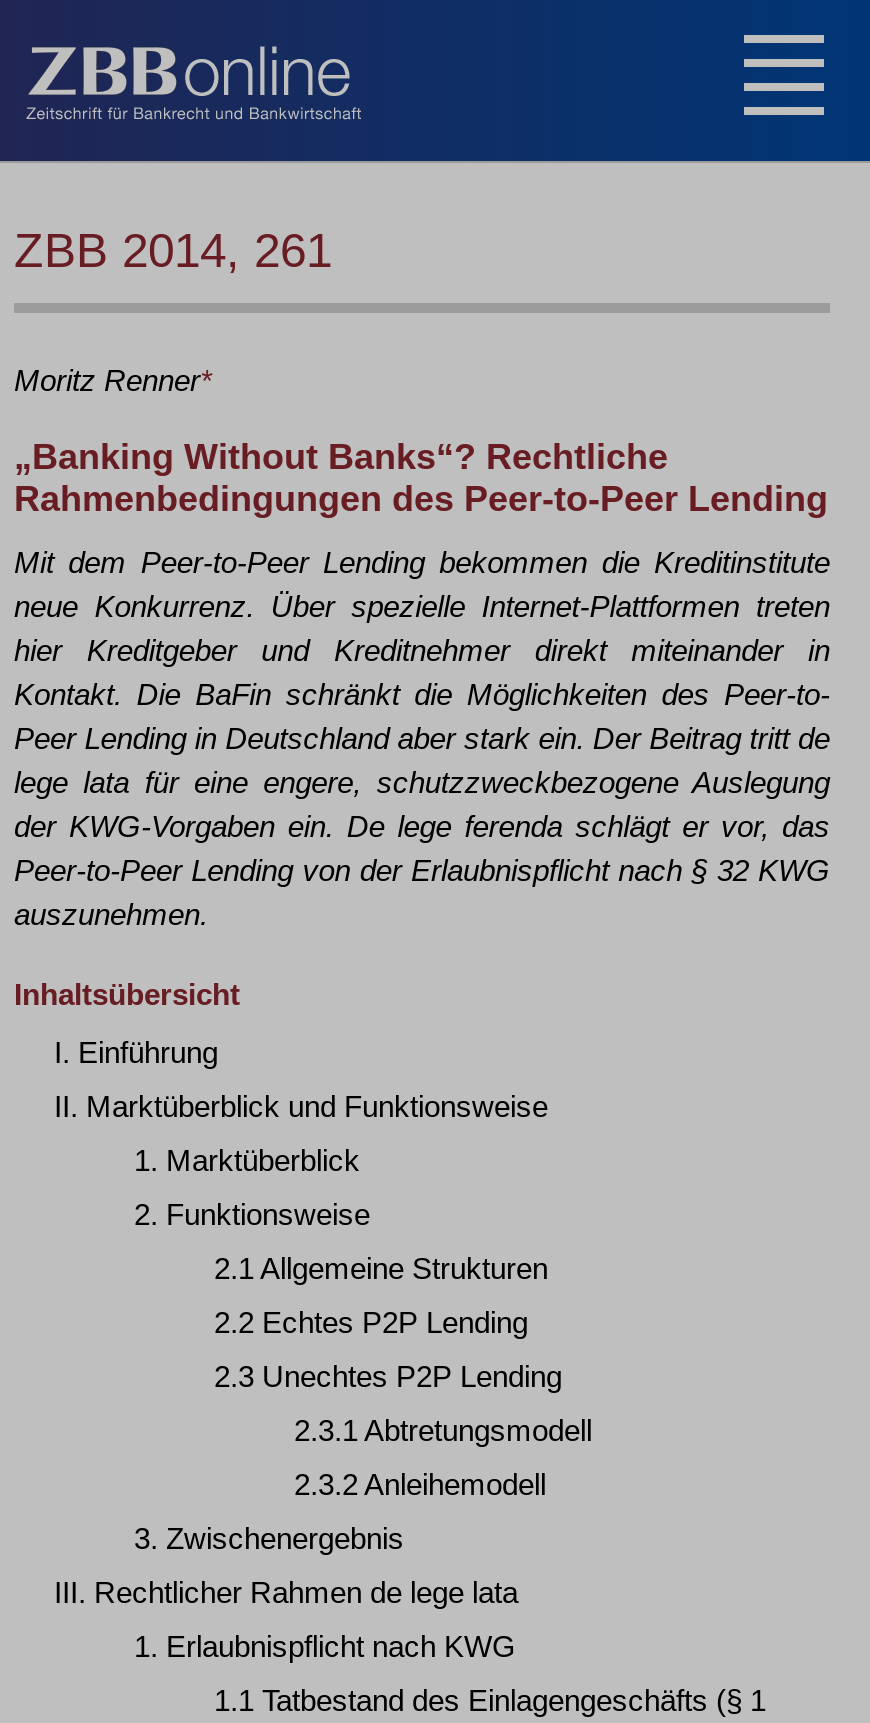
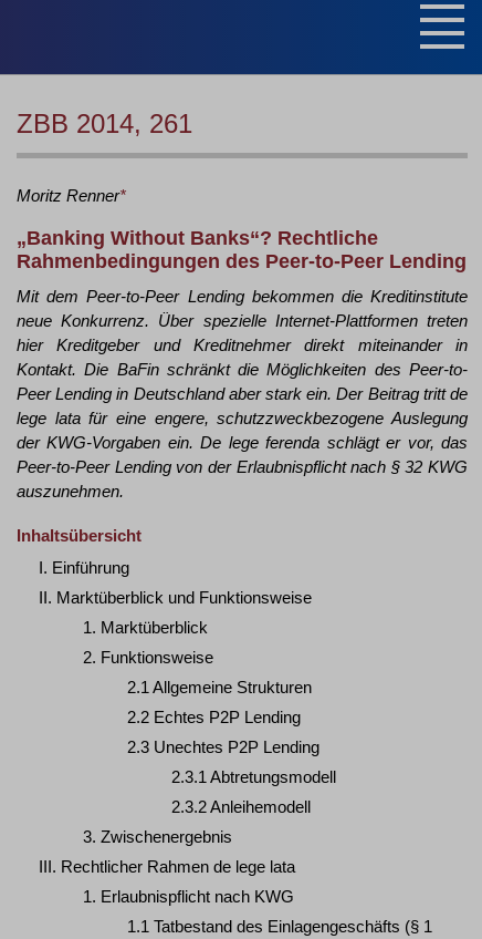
[26,45,362,121] [image] -> none

